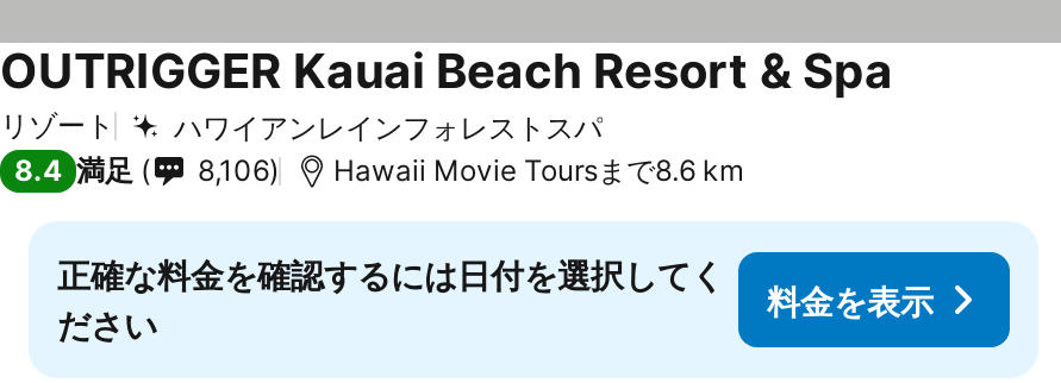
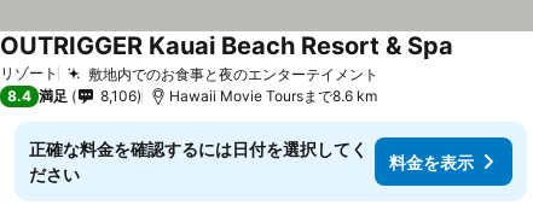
[174,108,603,144] ハワイアンレインフォレストスパ -> [88,65,378,83] 敷地内でのお食事と夜のエンターテイメント

